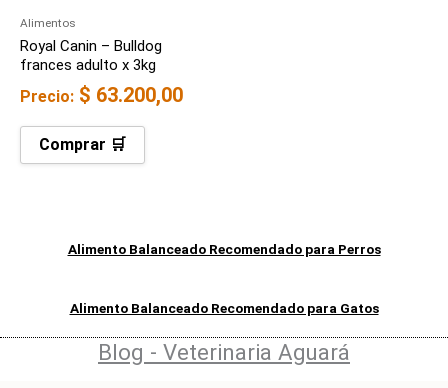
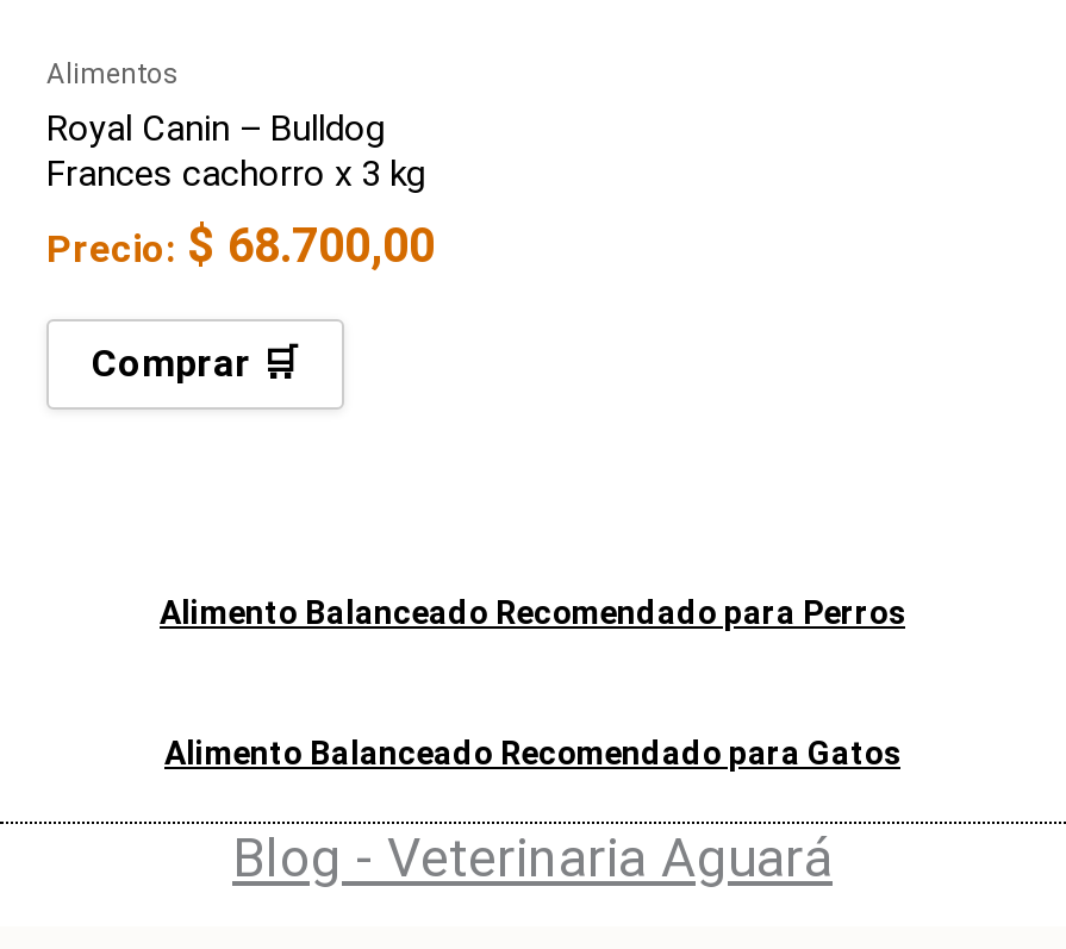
[20,56,183,107] frances adulto x 3kg | Precio: $63.200,00 -> [46,152,435,274] Frances cachorro x 3 kg | Precio: $68.700,00

